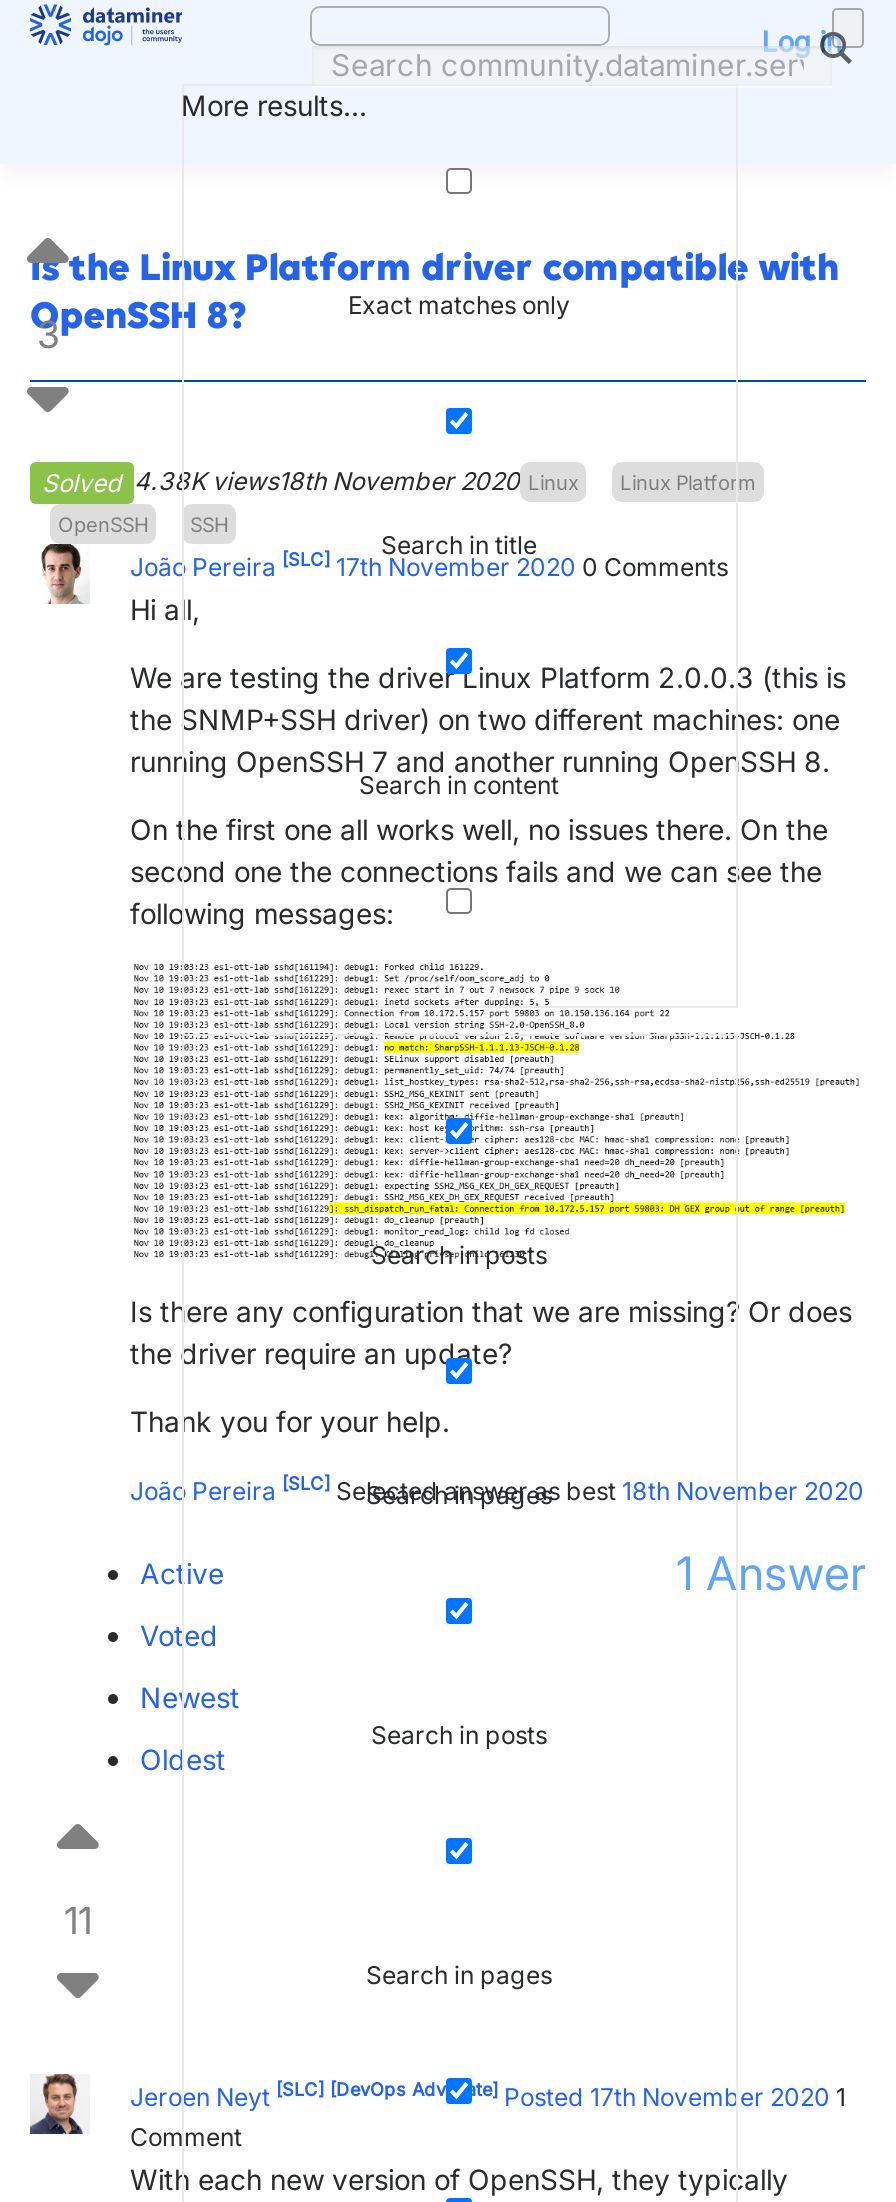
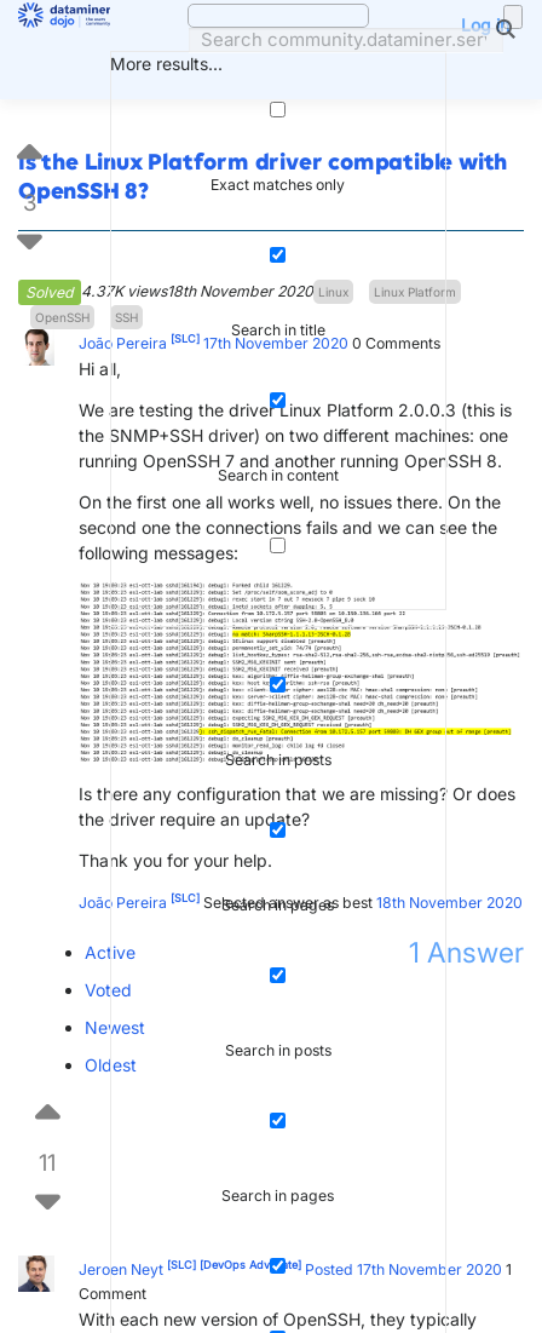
[42,466,578,497] Solved 4.38K views18th November 2020 Linux -> [25,282,348,301] Solved 4.37K views18th November 2020 Linux

